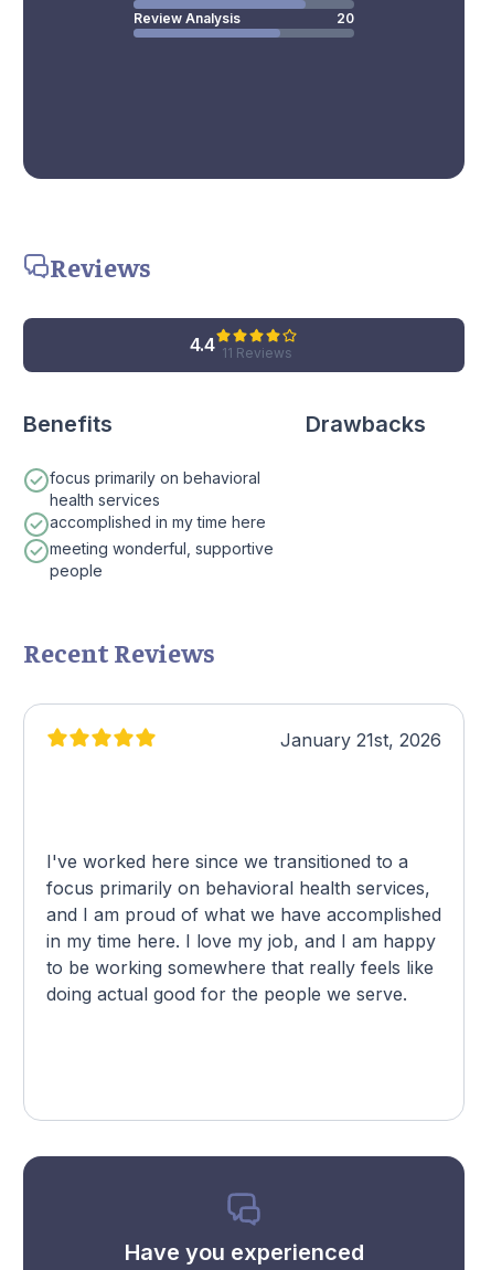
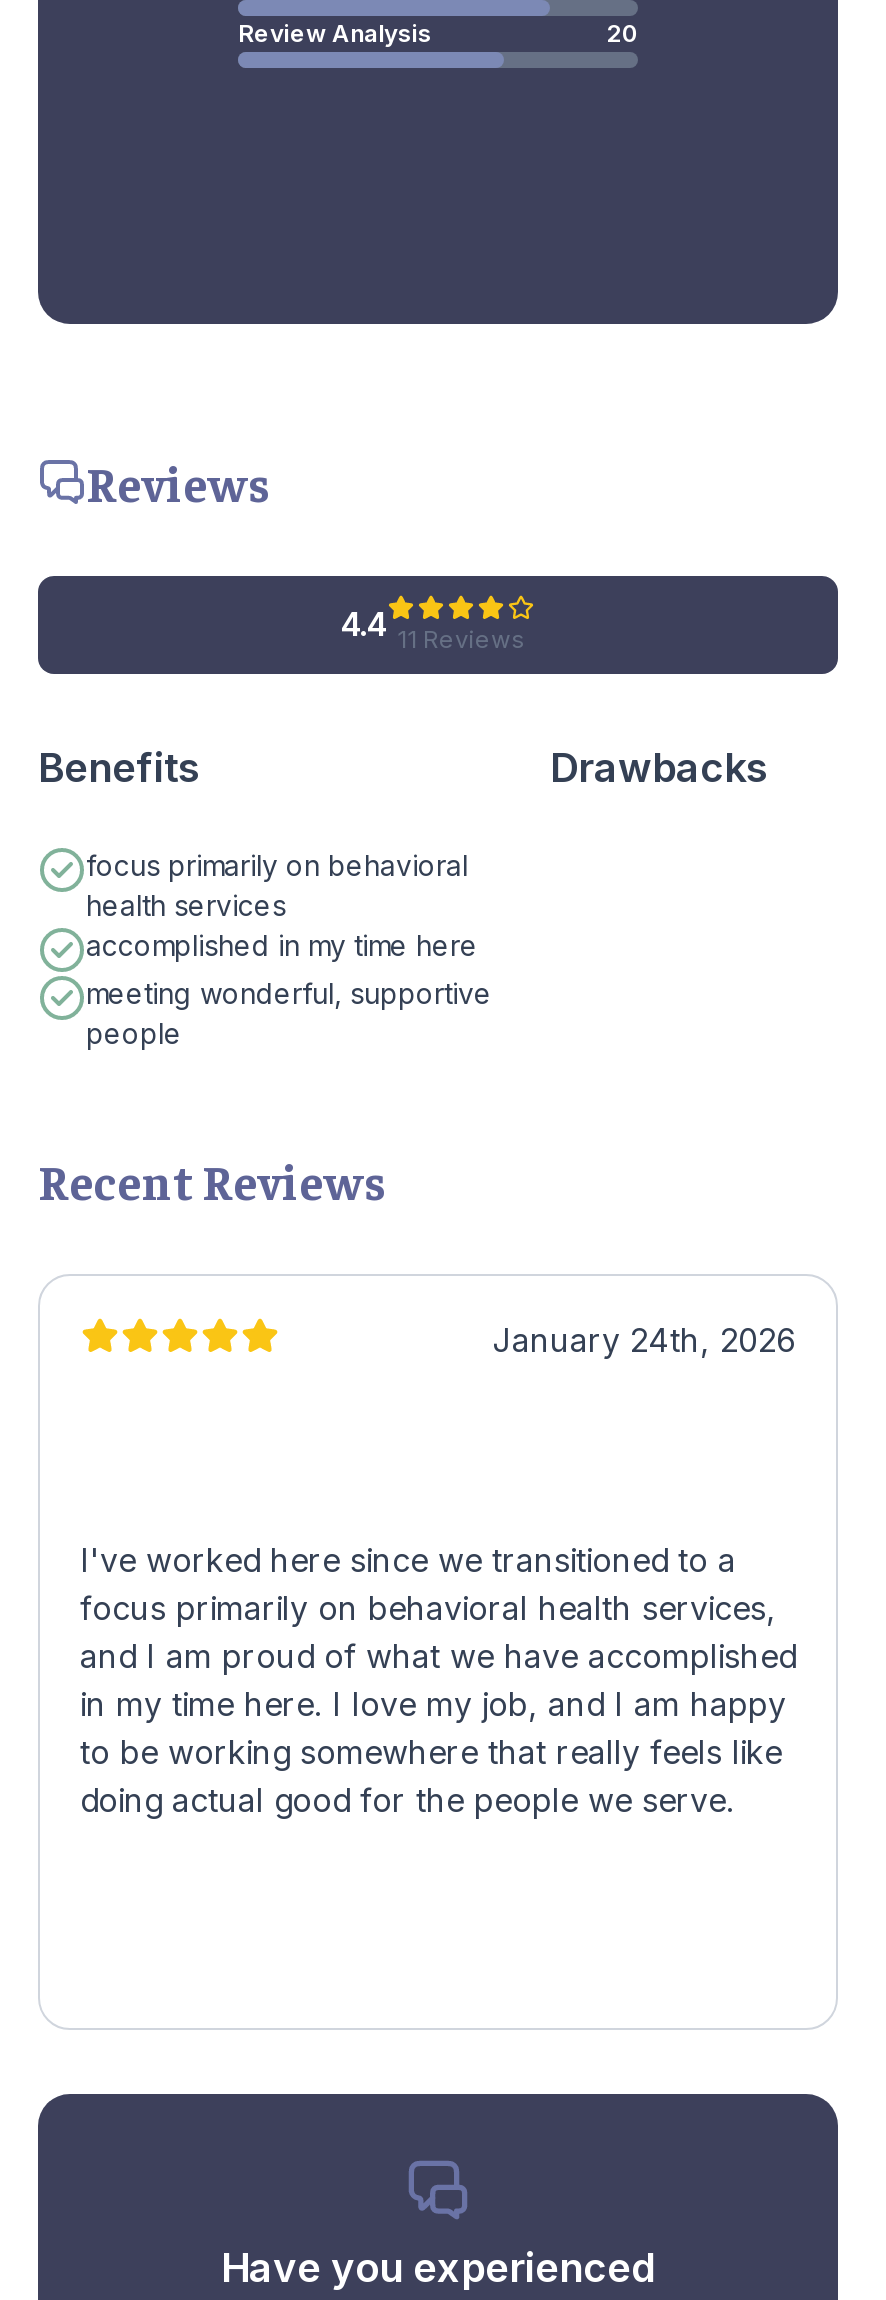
[280,729,441,751] January 21st, 2026 -> [492,1319,796,1359] January 24th, 2026

